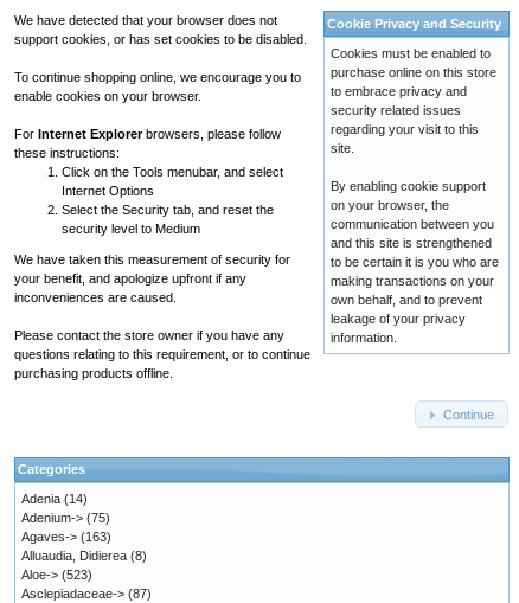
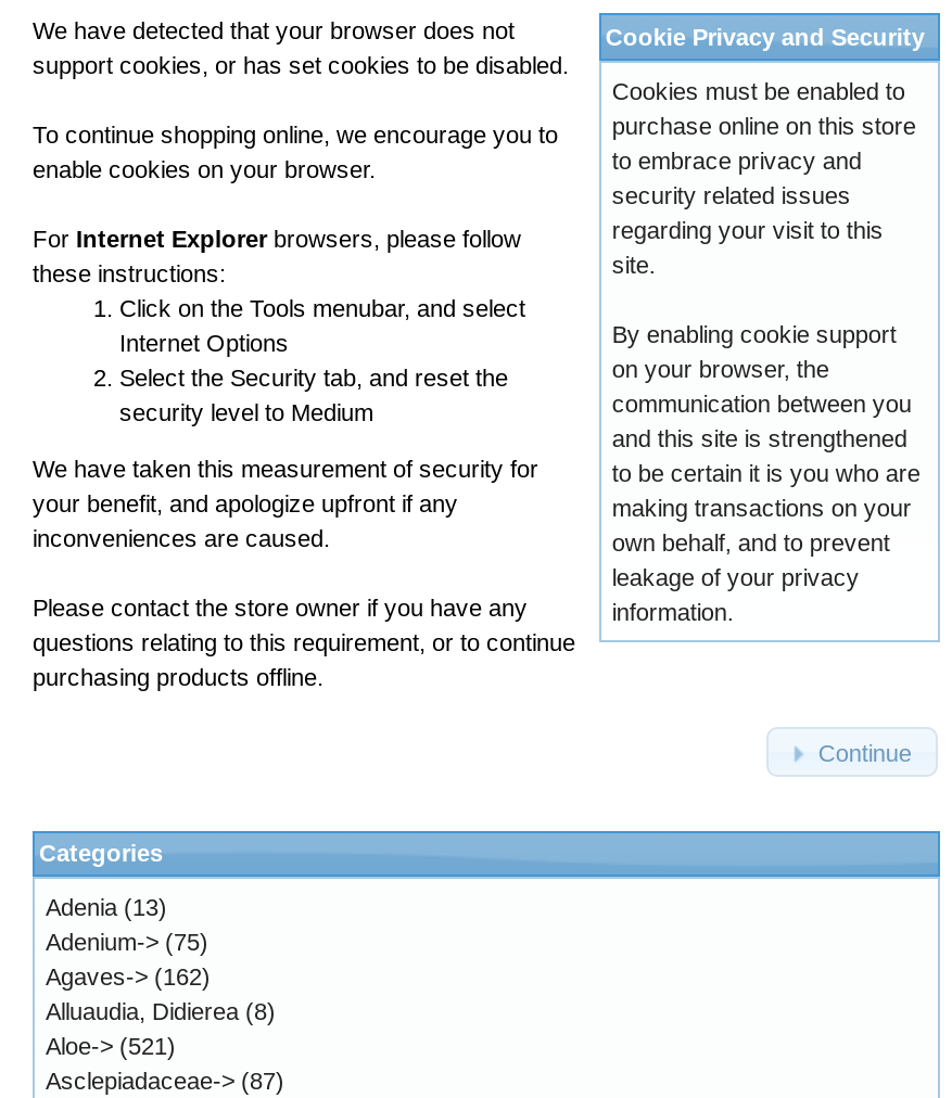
[21,492,88,506] Adenia (14) -> [46,894,167,920] Adenia (13)
[21,530,111,544] Agaves-> (163) -> [46,963,211,990] Agaves-> (162)
[21,567,92,582] Aloe-> (523) -> [46,1033,176,1059] Aloe-> (521)

